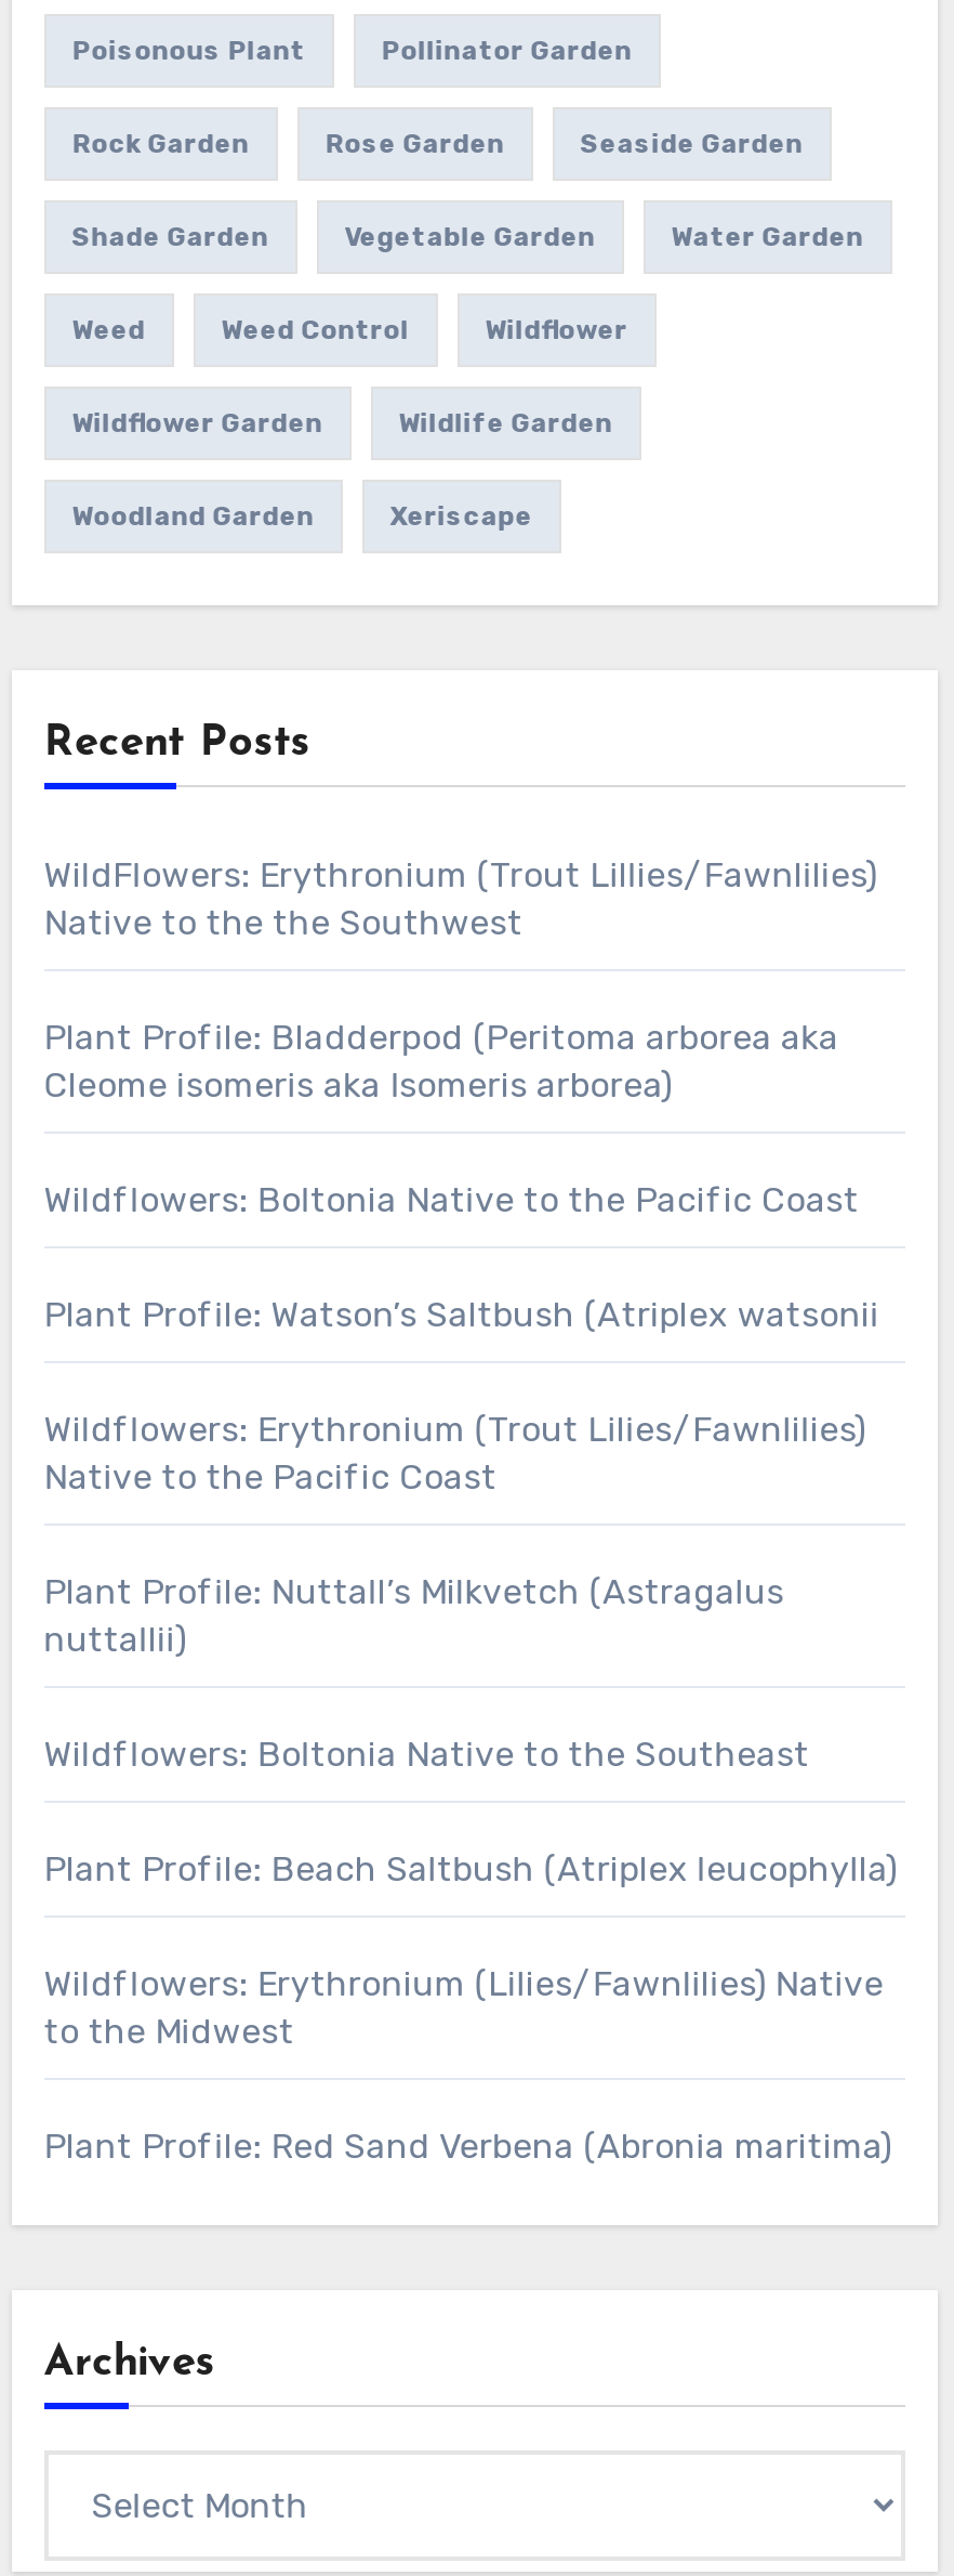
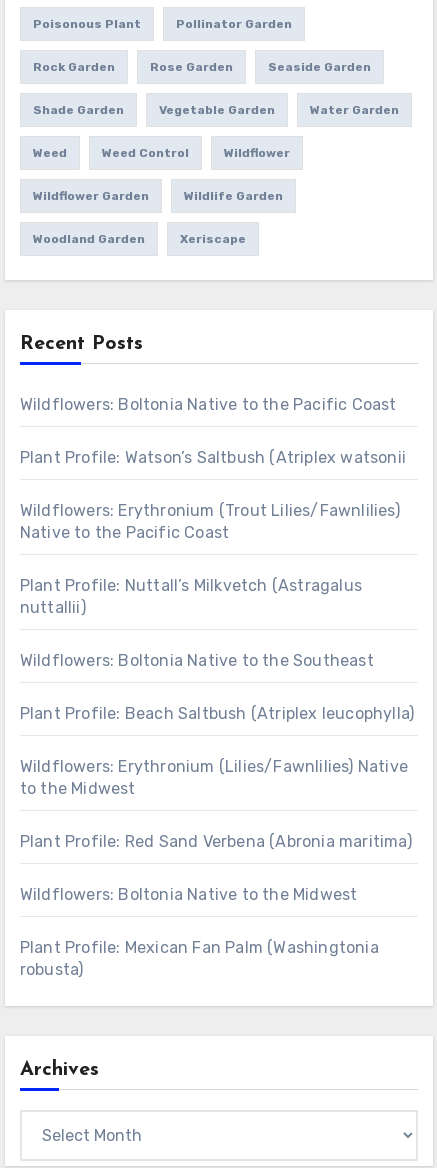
[44,855,877,1106] WildFlowers: Erythronium (Trout Lillies/Fawnlilies) | Native to the the Southwest | Plant Profile: Bladderpod (Peritoma arborea aka | Cleome isomeris aka Isomeris arborea) -> none
moved [44,1180,897,2167] -> [20,395,414,851]: Wildflowers: Boltonia Native to the Pacific Coast | Plant Profile: Watson’s Saltbush (Atriplex watsonii | Wildflowers: Erythronium (Trout Lilies/Fawnlilies) | ... | to the Midwest | Plant Profile: Red Sand Verbena (Abronia maritima)
none -> [20,885,379,979] Wildflowers: Boltonia Native to the Midwest | Plant Profile: Mexican Fan Palm (Washingtonia | robusta)

